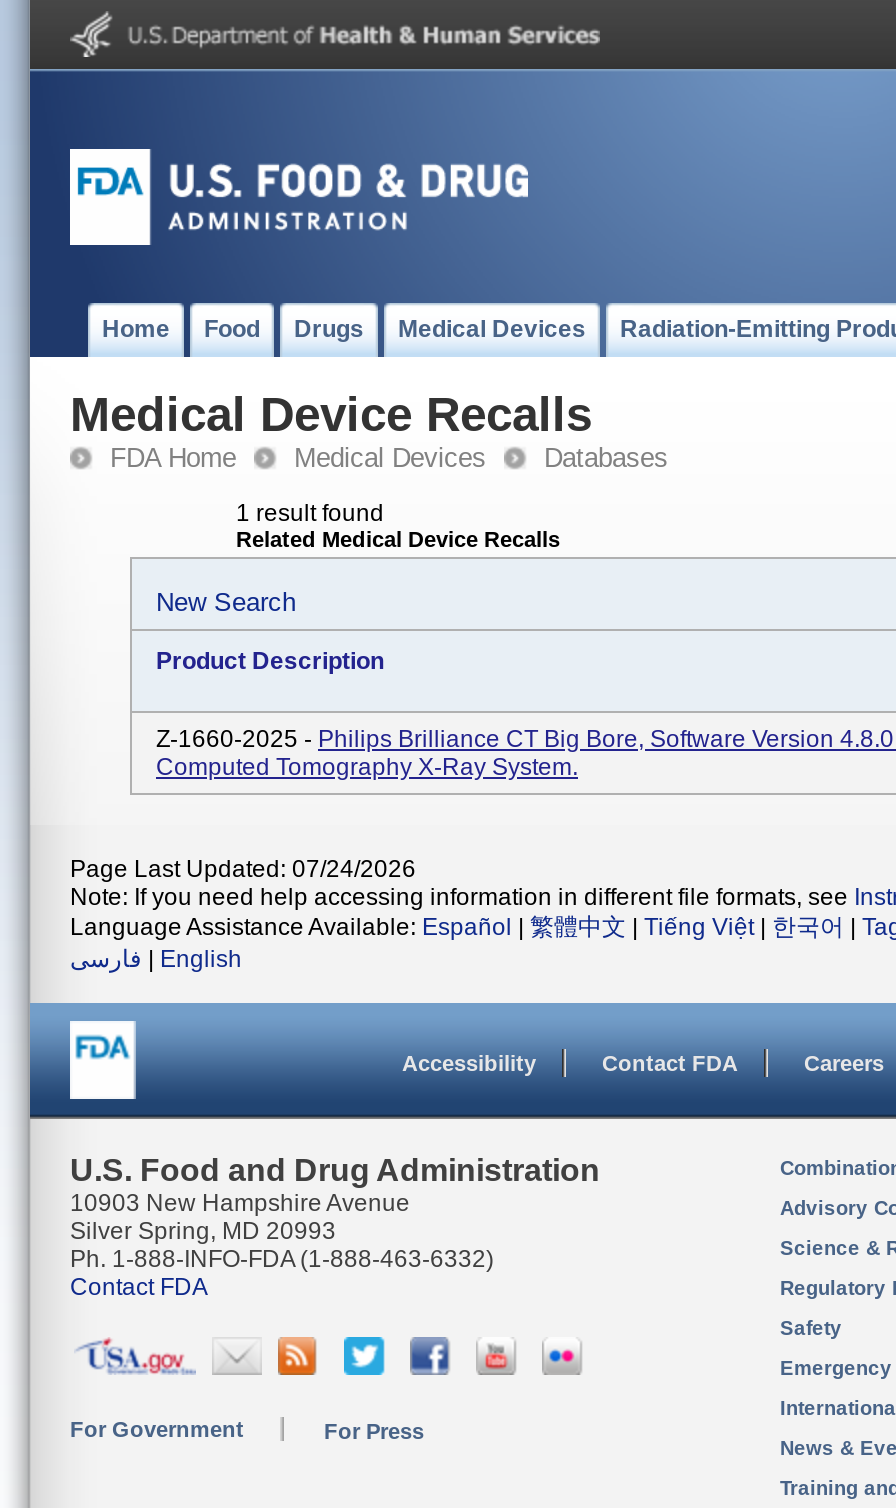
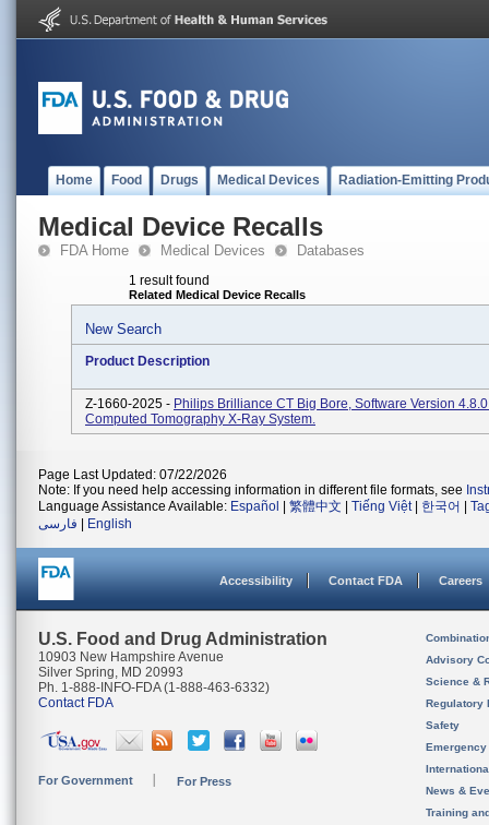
[70,855,416,883] Page Last Updated: 07/24/2026 -> [38,467,227,482] Page Last Updated: 07/22/2026

